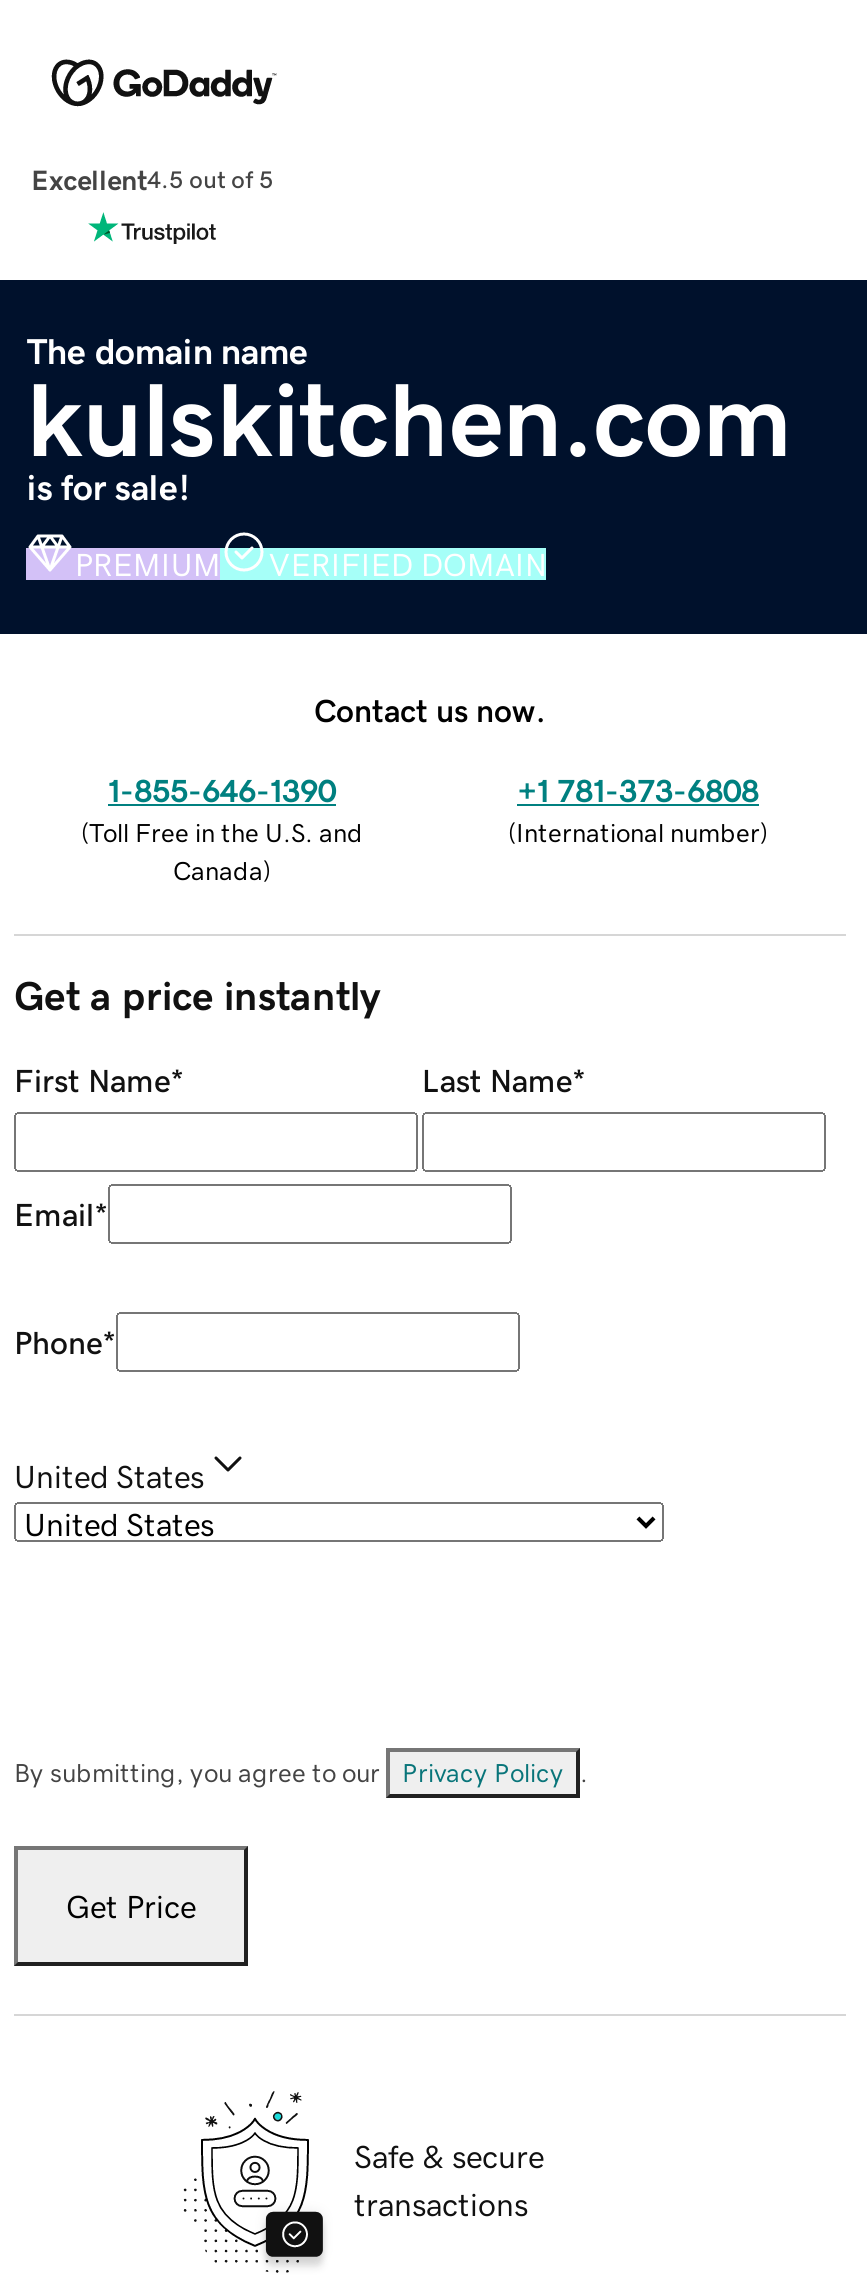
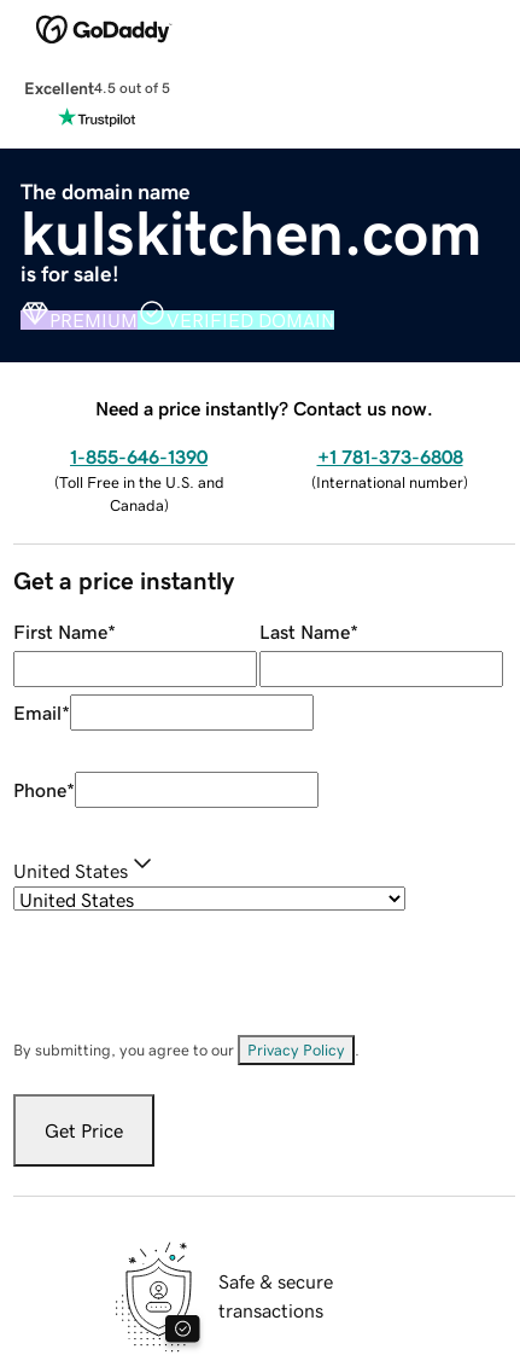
[314,693,546,725] Contact us now. -> [95,398,433,417] Need a price instantly? Contact us now.

